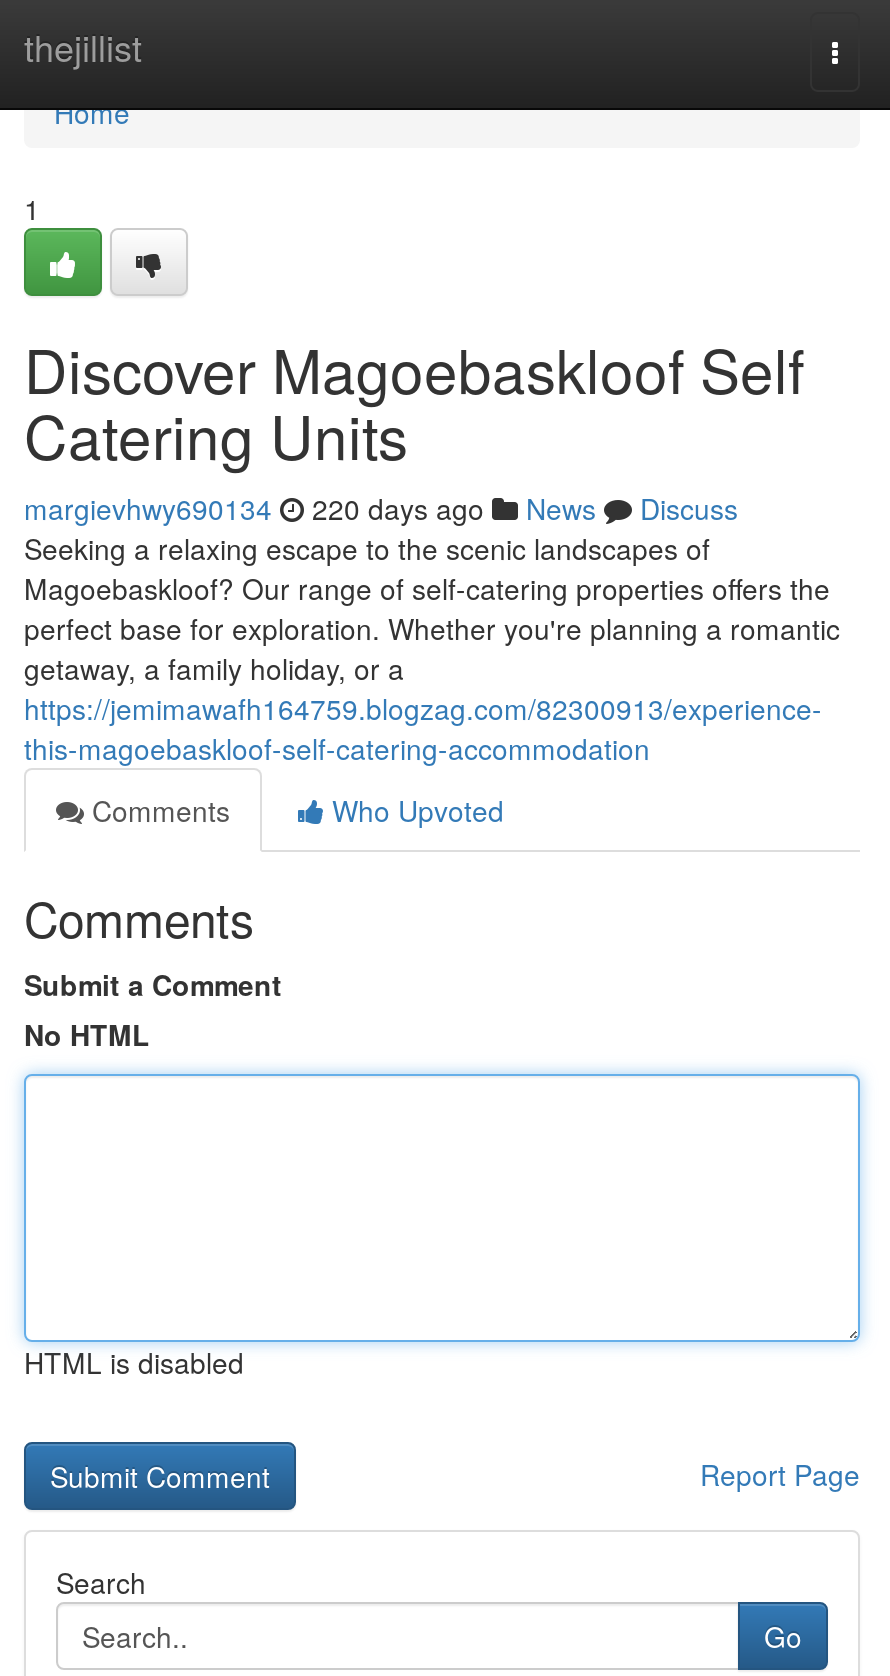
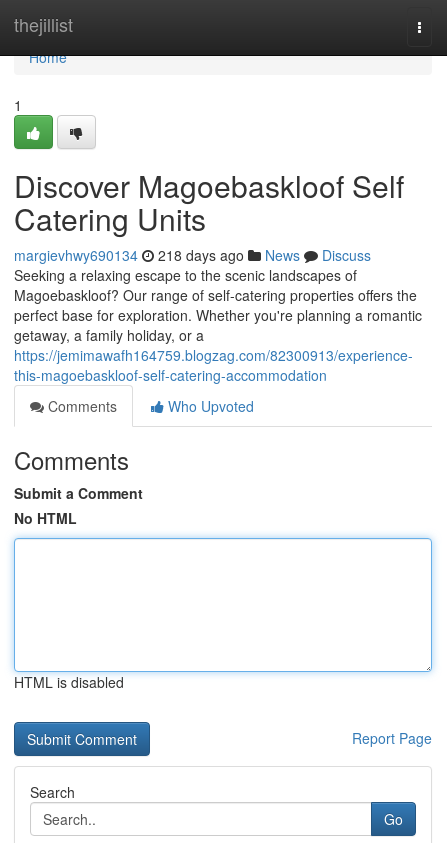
[24,488,738,528] margievhwy690134 220 days ago News Discuss -> [14,245,371,265] margievhwy690134 218 days ago News Discuss

